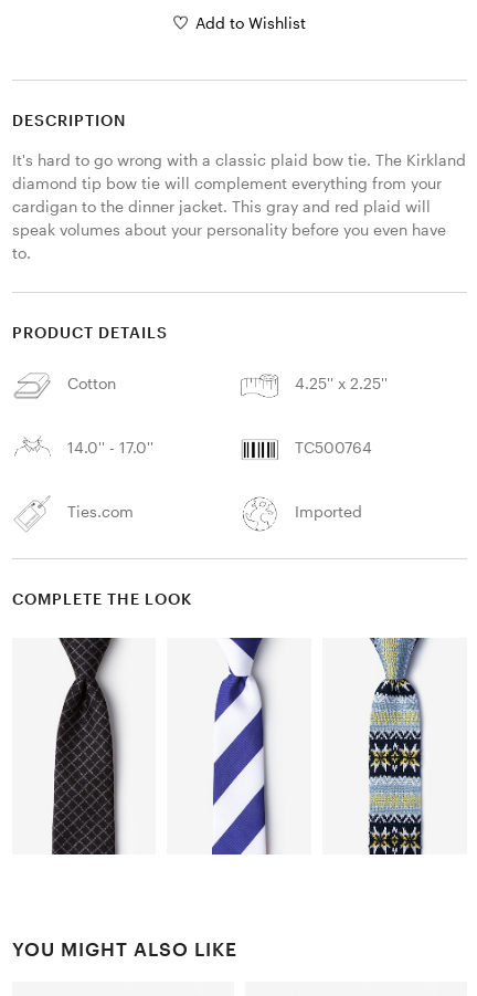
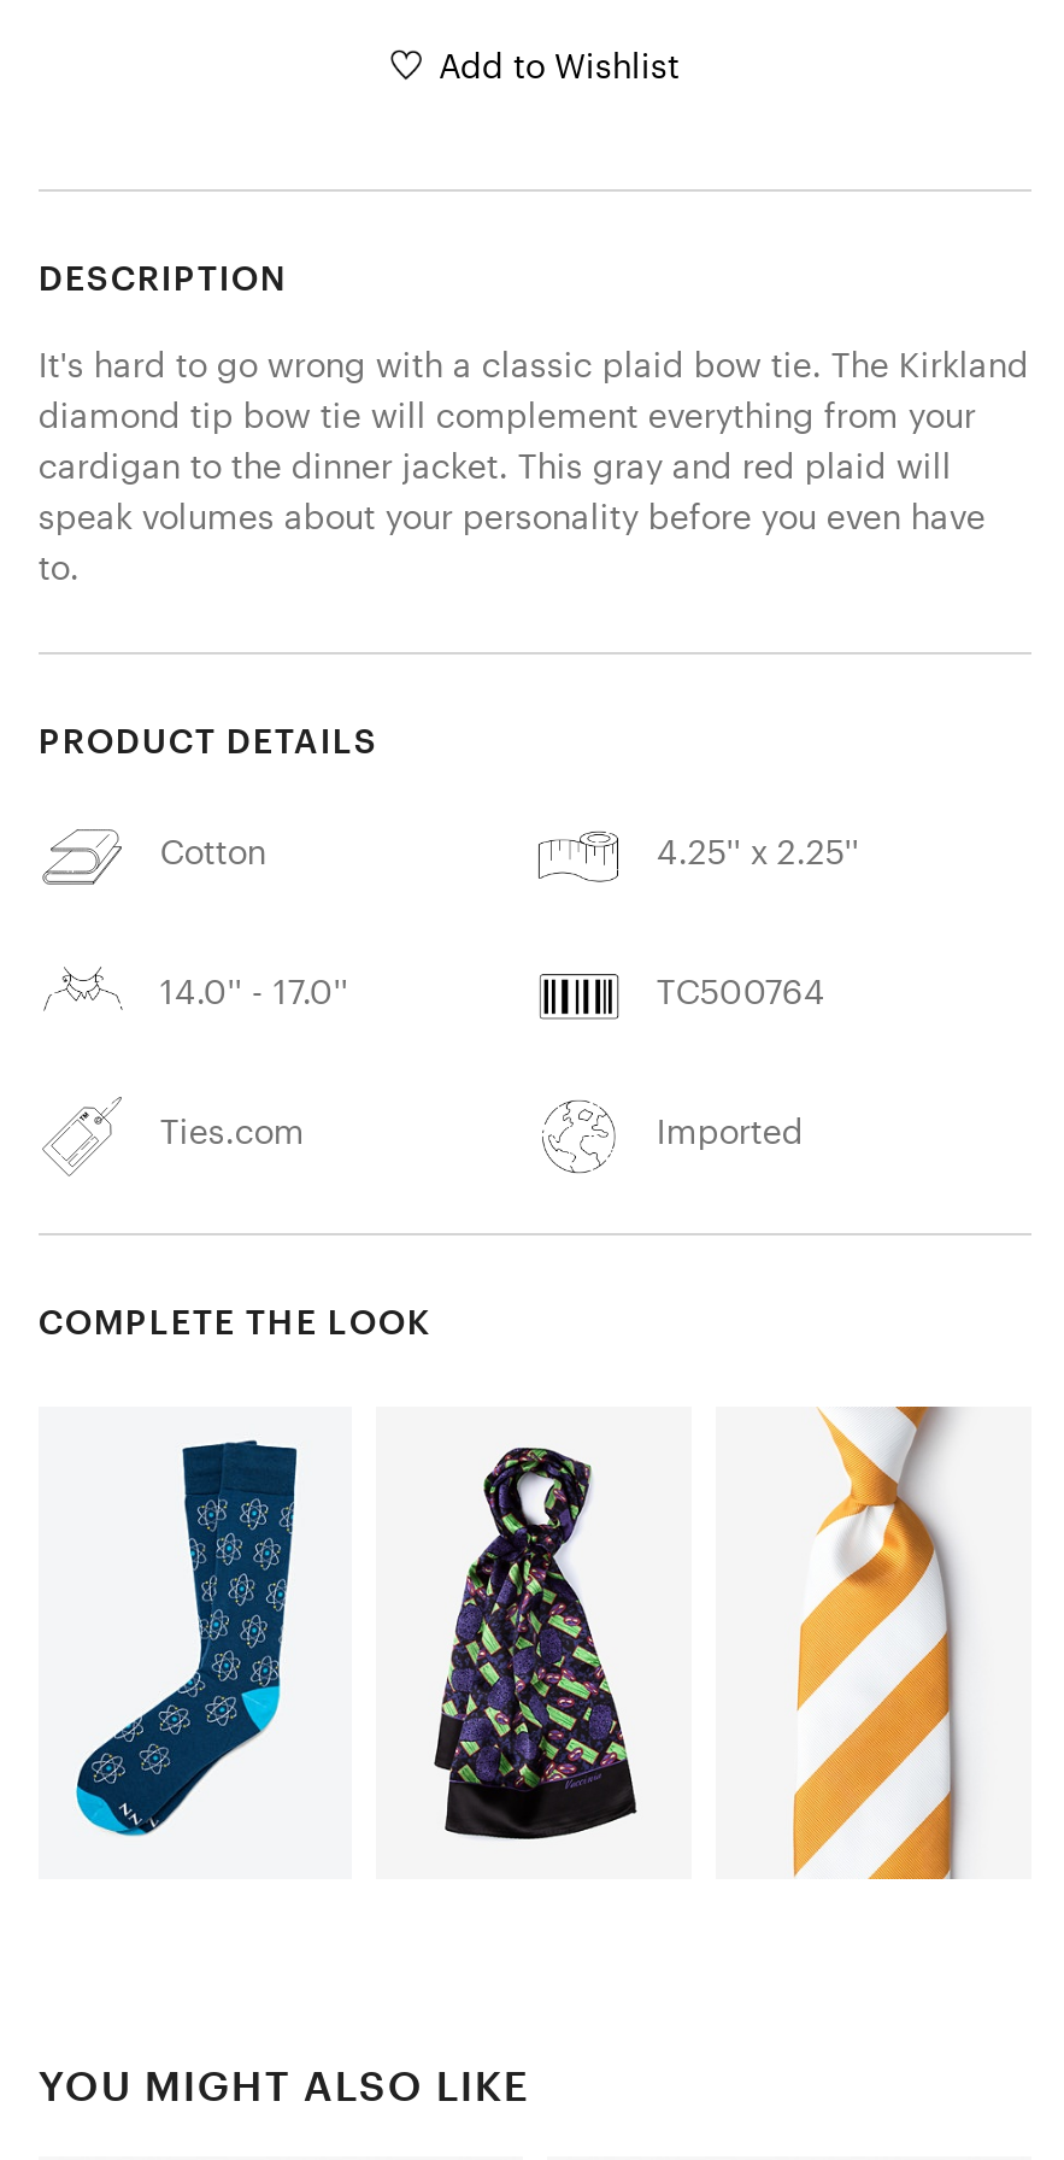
[30,637,130,856] [image] -> [75,1407,299,1879] [image]
[193,637,286,856] [image] -> [431,1407,639,1879] [image]
[358,637,435,856] [image] -> [790,1404,964,1882] [image]

